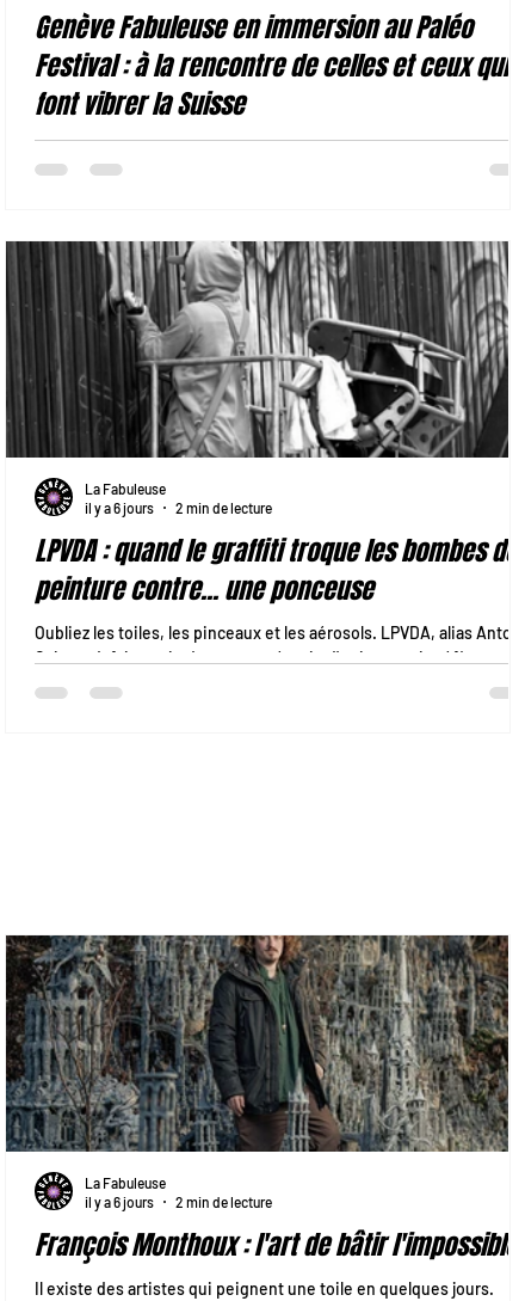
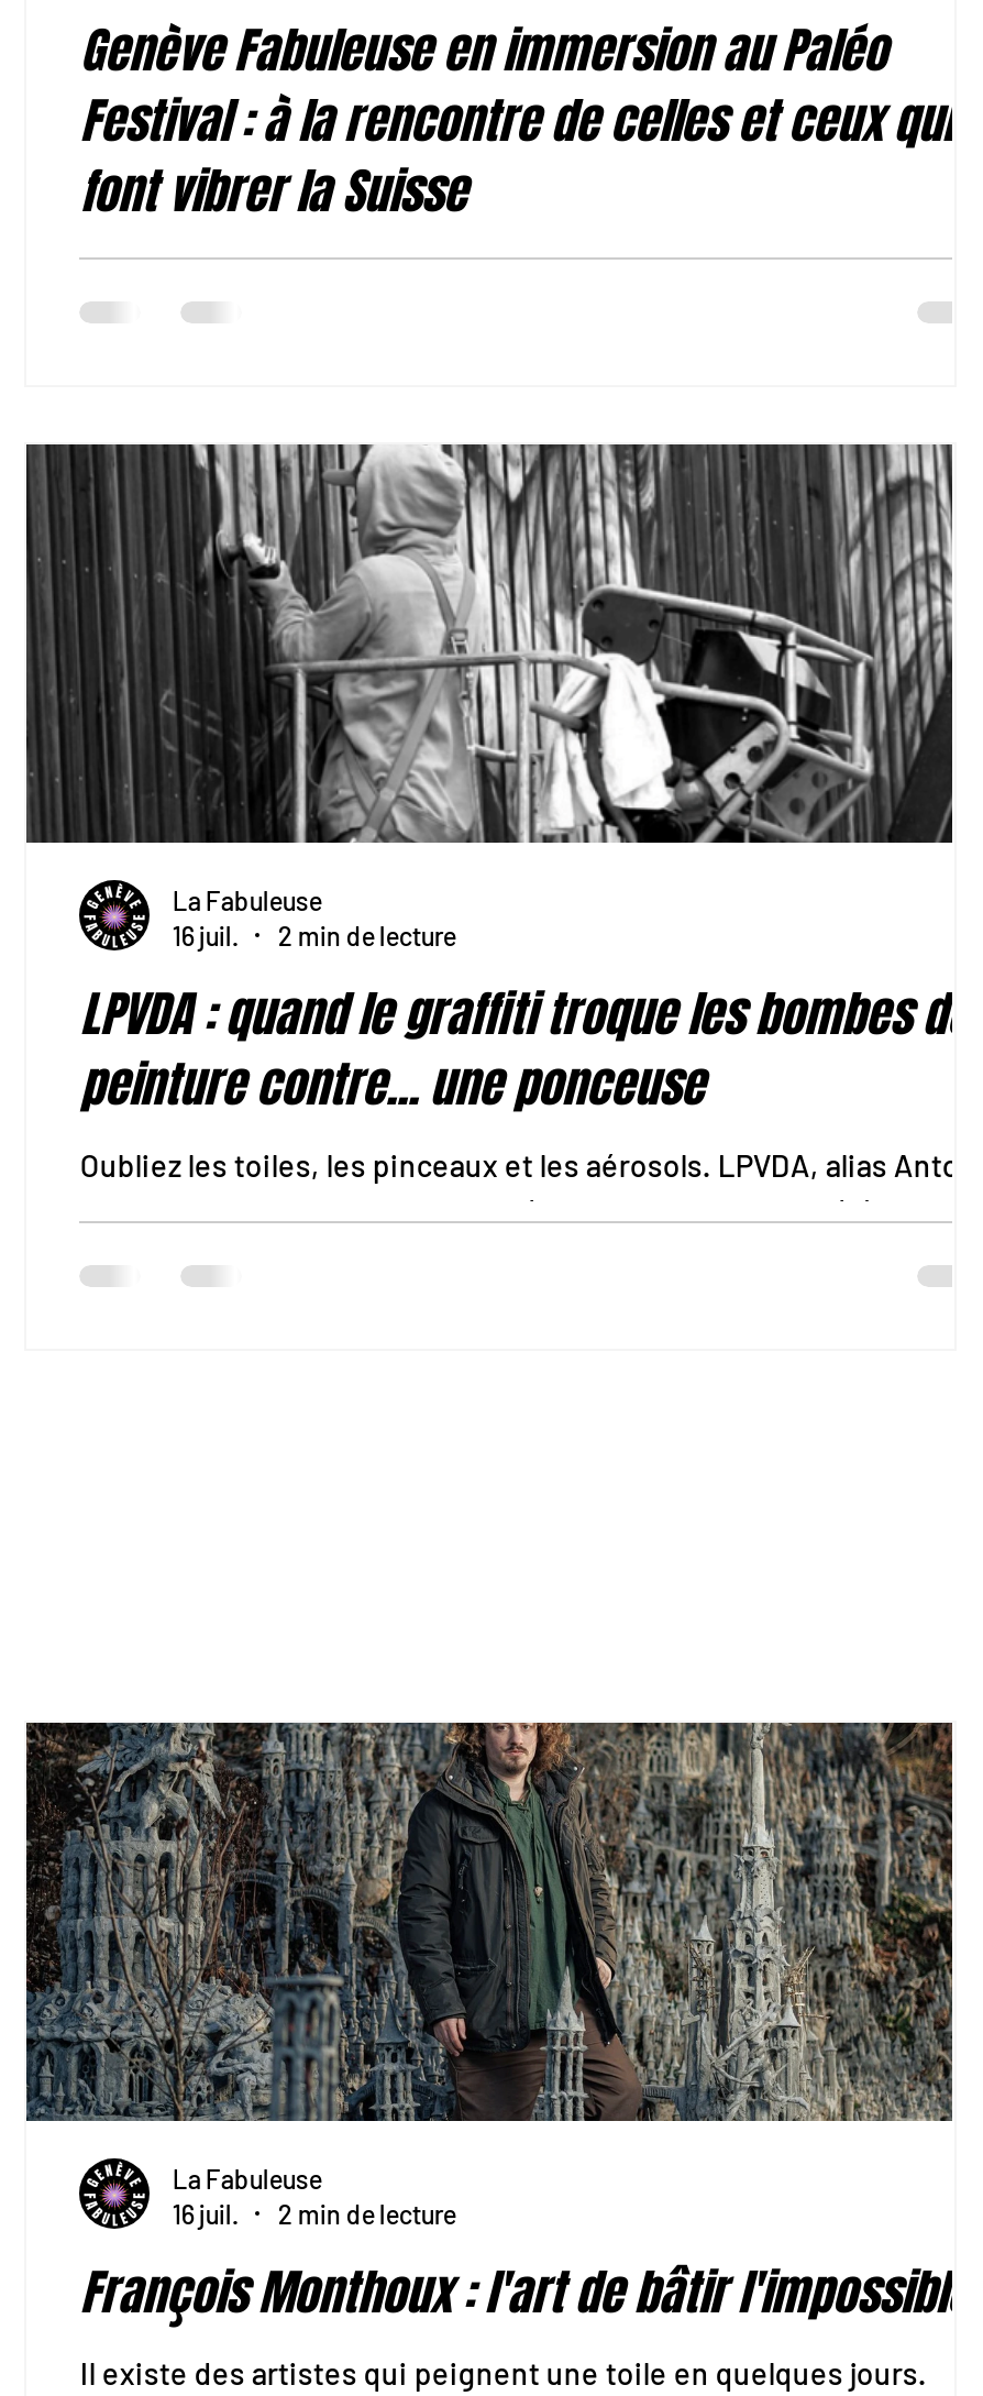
[85,500,273,516] il y a 6 jours 2 min de lecture -> [172,920,456,951] 16 juil. 2 min de lecture
[85,1194,273,1211] il y a 6 jours 2 min de lecture -> [172,2199,456,2229] 16 juil. 2 min de lecture

